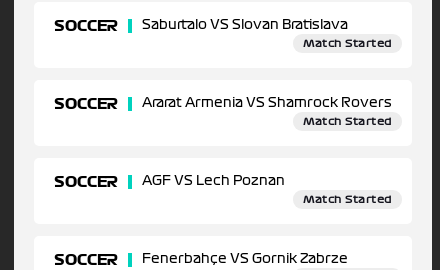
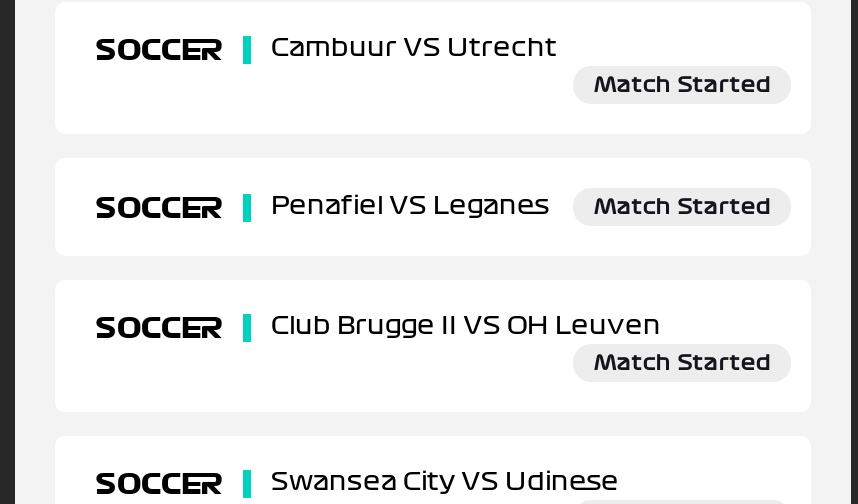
[142,19,348,31] Saburtalo VS Slovan Bratislava -> [271,36,557,60] Cambuur VS Utrecht
[142,97,392,109] Ararat Armenia VS Shamrock Rovers -> [271,194,549,218] Penafiel VS Leganes
[142,175,285,187] AGF VS Lech Poznan -> [271,314,661,338] Club Brugge II VS OH Leuven
[142,253,348,265] Fenerbahçe VS Gornik Zabrze -> [271,470,619,494] Swansea City VS Udinese

